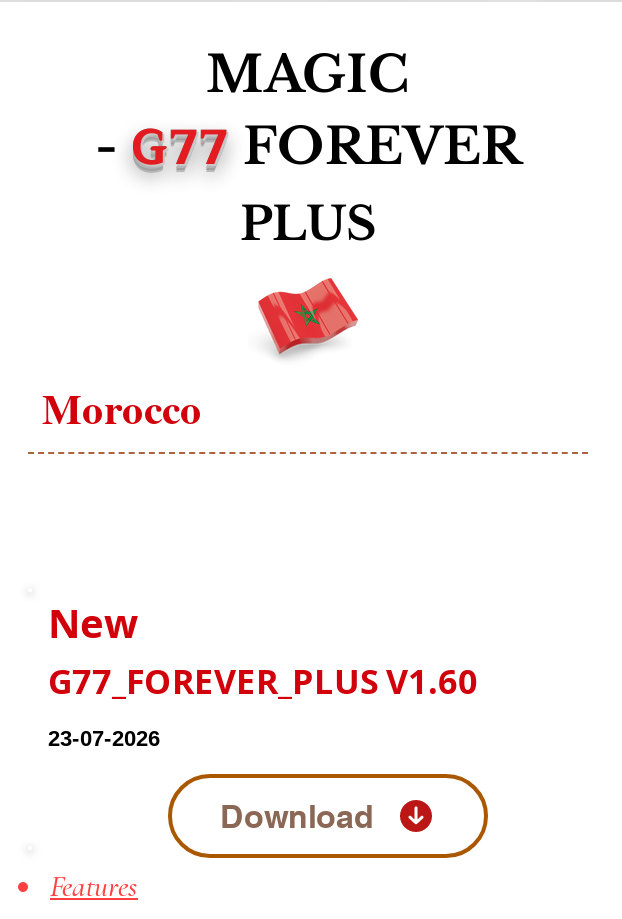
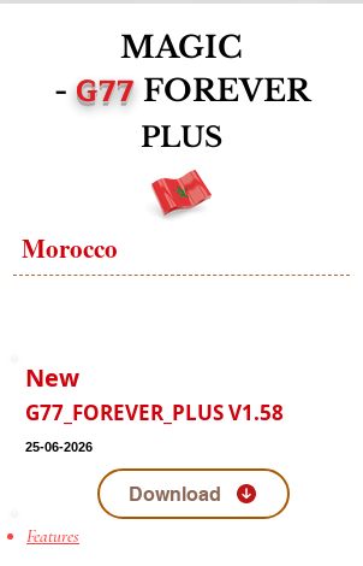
[48,658,478,704] G77_FOREVER_PLUS V1.60 -> [25,399,284,426] G77_FOREVER_PLUS V1.58
[48,726,160,750] 23-07-2026 -> [25,440,93,454] 25-06-2026

